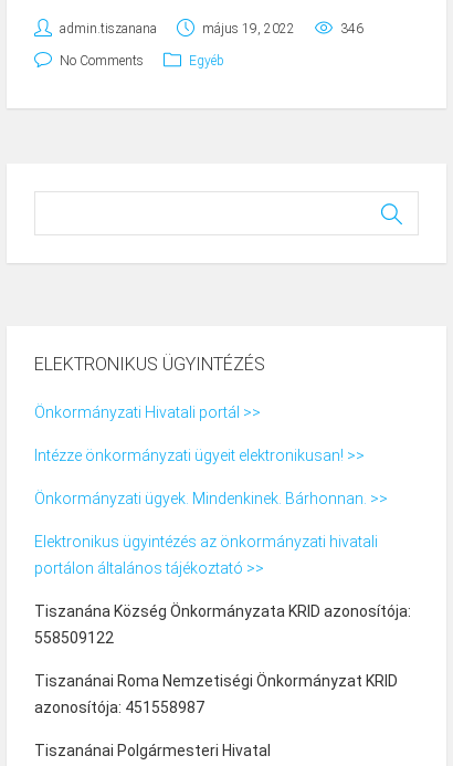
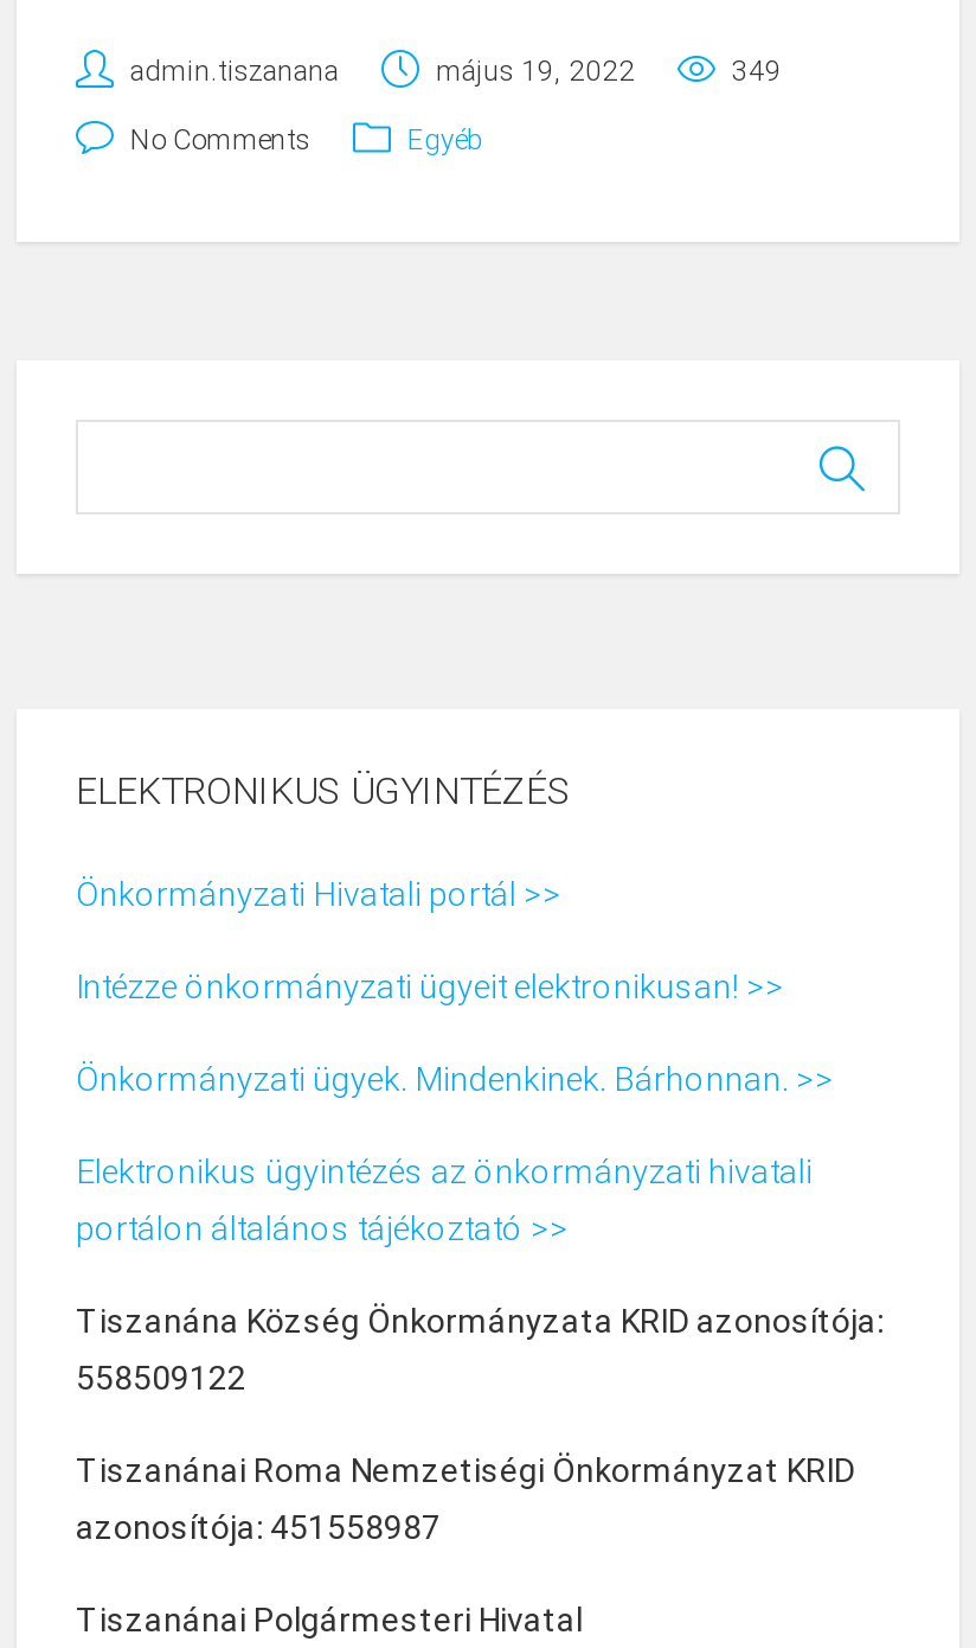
[340,21,364,36] 346 -> [732,54,782,87] 349

